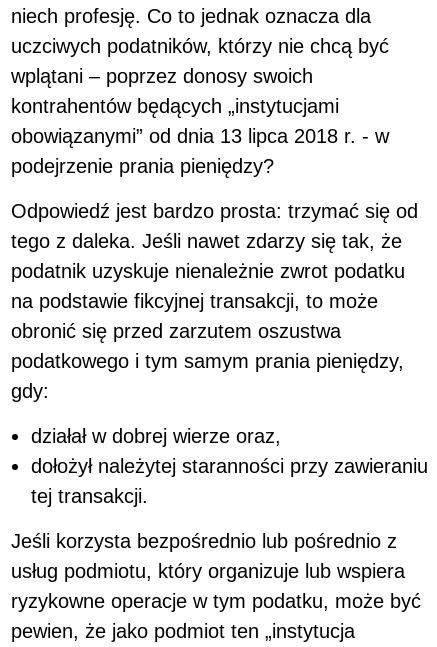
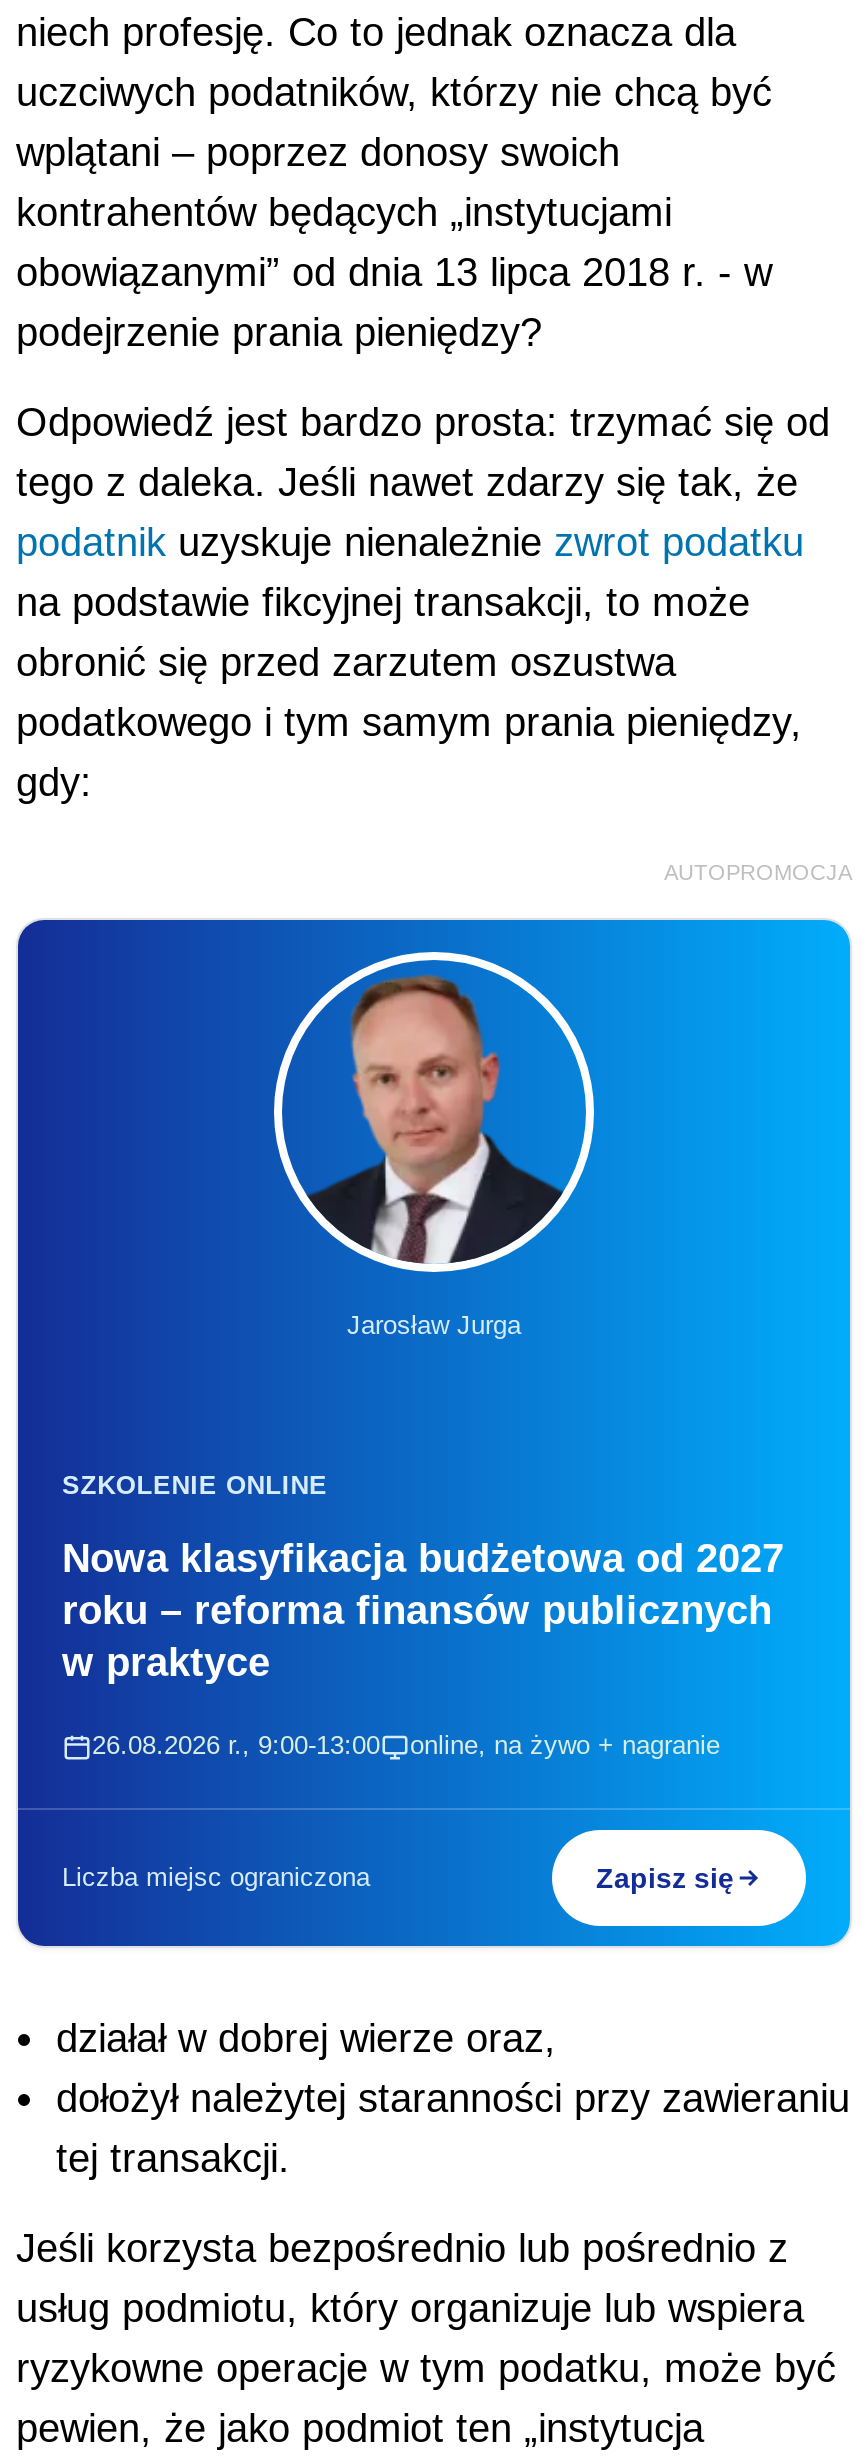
none -> [16,918,852,1948] [image] | Jarosław Jurga
none -> [62,1471,784,1761] SZKOLENIE ONLINE | Nowa klasyfikacja budżetowa od 2027 | roku – reforma finansów publicznych | w praktyce | 26.08.2026 r., 9:00-13:00 | online, na żywo + nagranie
none -> [62,1863,734,1895] Liczba miejsc ograniczona | Zapisz się
none -> [664,861,852,885] AUTOPROMOCJA

